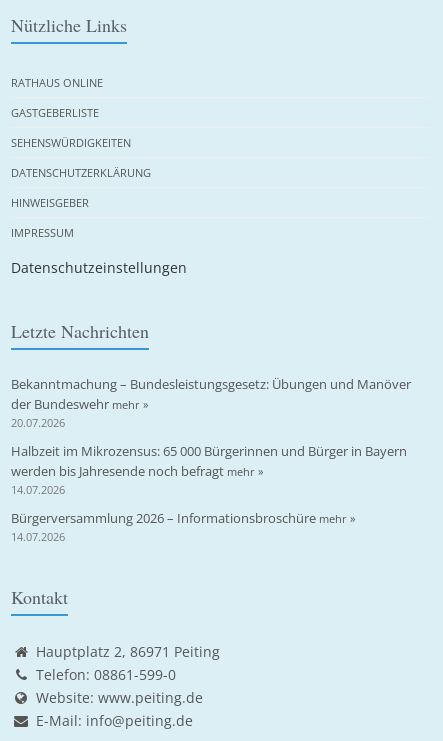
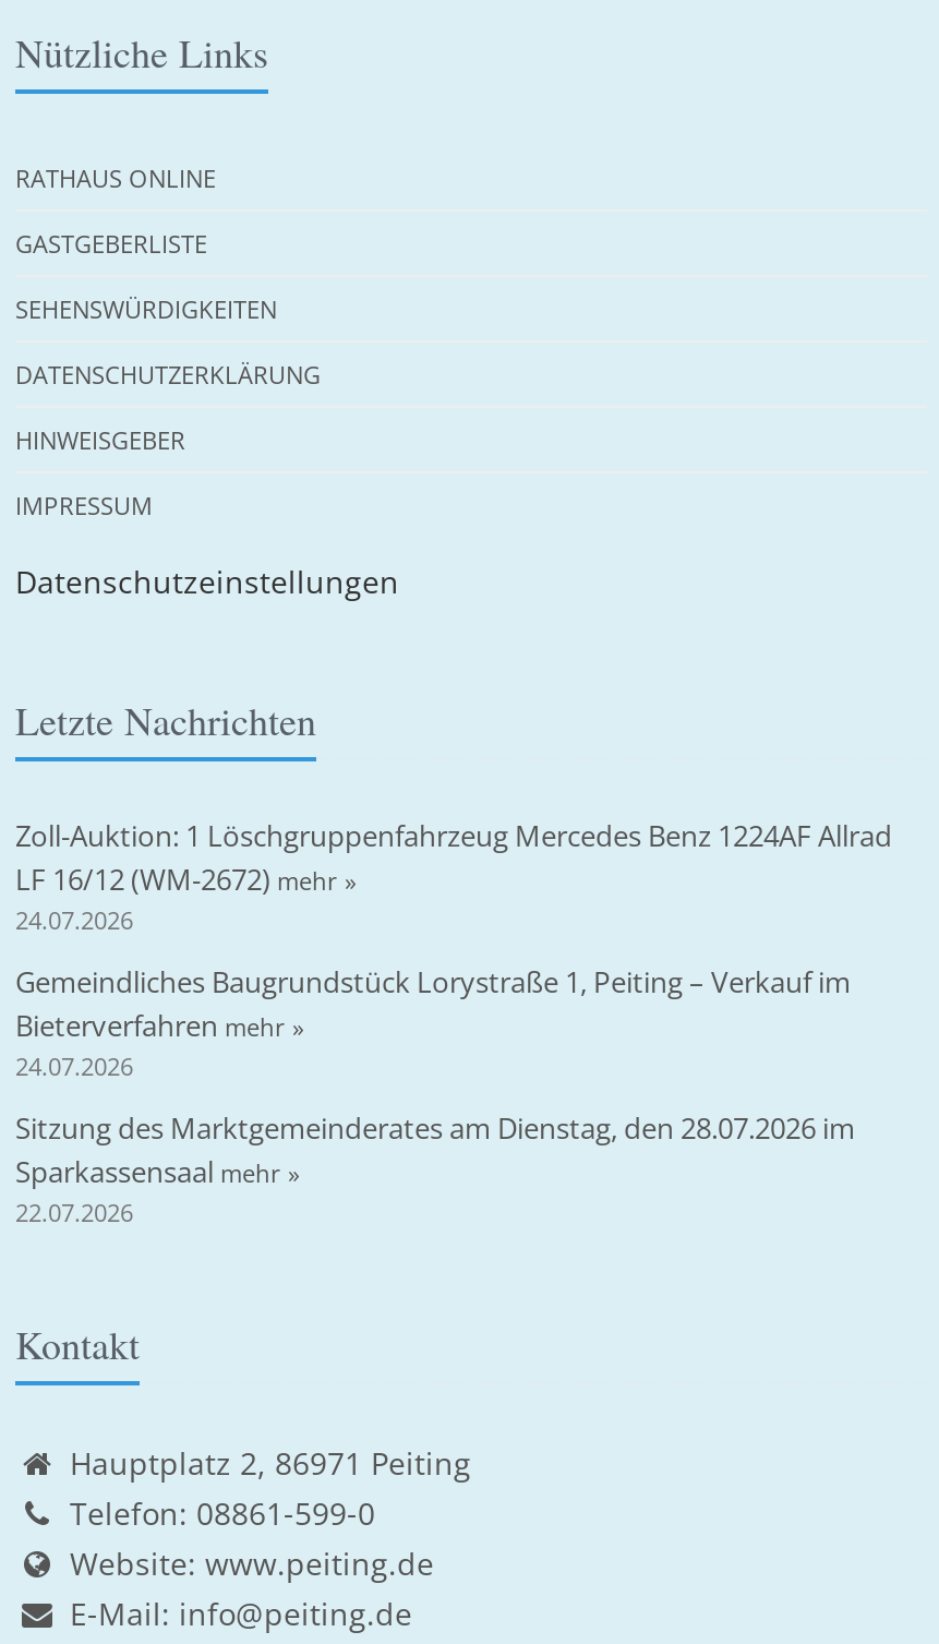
[11,375,411,430] Bekanntmachung – Bundesleistungsgesetz: Übungen und Manöver | der Bundeswehr mehr » | 20.07.2026 -> [15,816,892,936] Zoll-Auktion: 1 Löschgruppenfahrzeug Mercedes Benz 1224AF Allrad | LF 16/12 (WM-2672) mehr » | 24.07.2026
[11,442,407,497] Halbzeit im Mikrozensus: 65 000 Bürgerinnen und Bürger in Bayern | werden bis Jahresende noch befragt mehr » | 14.07.2026 -> [15,962,851,1082] Gemeindliches Baugrundstück Lorystraße 1, Peiting – Verkauf im | Bieterverfahren mehr » | 24.07.2026
[11,509,355,544] Bürgerversammlung 2026 – Informationsbroschüre mehr » | 14.07.2026 -> [15,1108,855,1228] Sitzung des Marktgemeinderates am Dienstag, den 28.07.2026 im | Sparkassensaal mehr » | 22.07.2026

